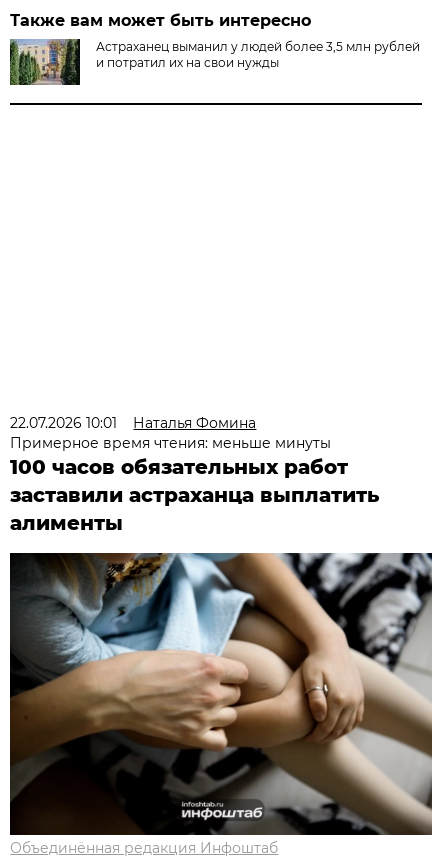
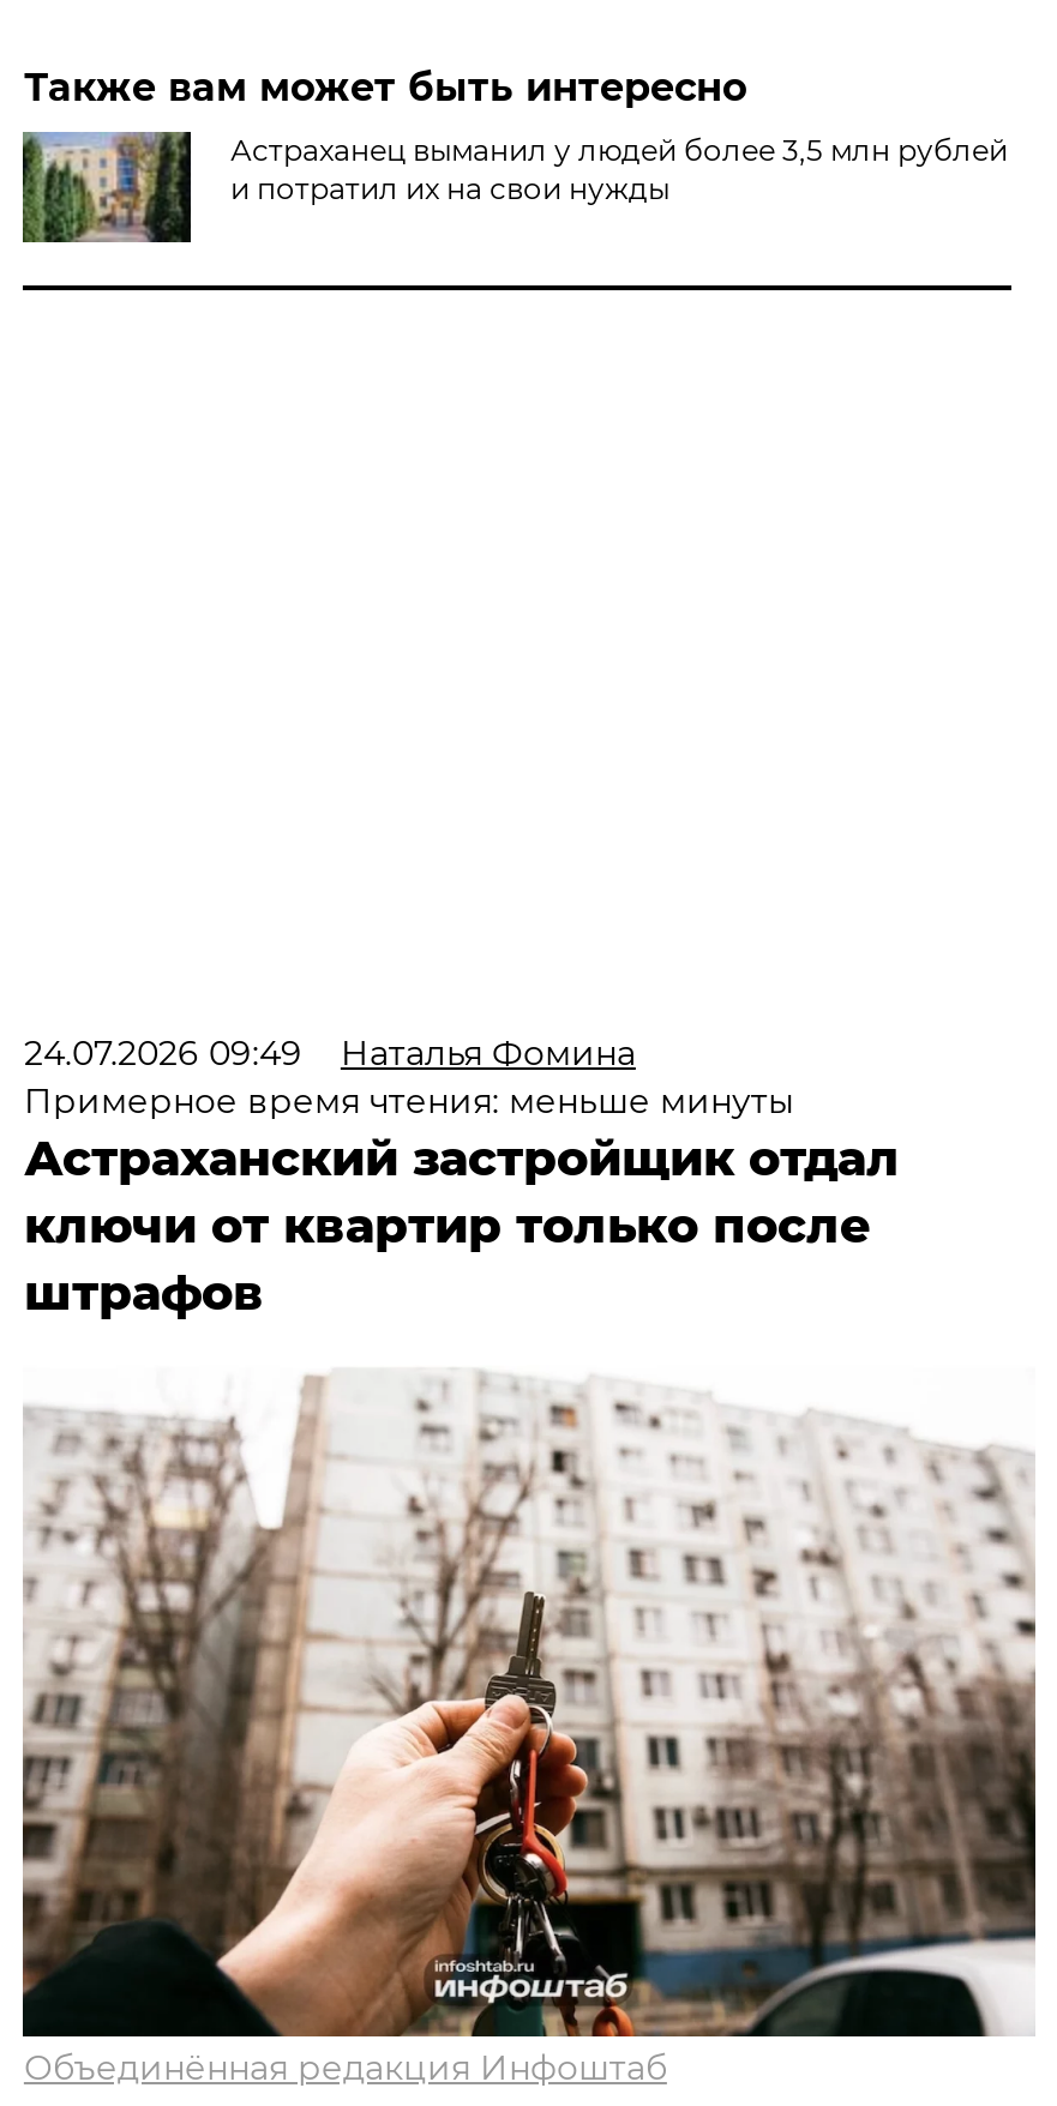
[10,414,256,432] 22.07.2026 10:01 Наталья Фомина -> [24,1031,636,1074] 24.07.2026 09:49 Наталья Фомина
[10,455,379,535] 100 часов обязательных работ | заставили астраханца выплатить | алименты -> [24,1130,900,1321] Астраханский застройщик отдал | ключи от квартир только после | штрафов
[9,552,433,836] [image] -> [20,1365,1035,2039] [image]

